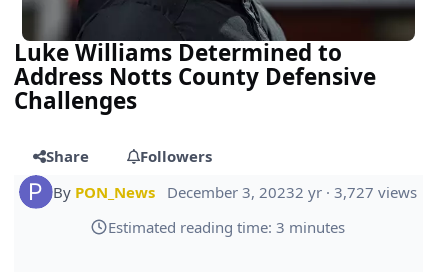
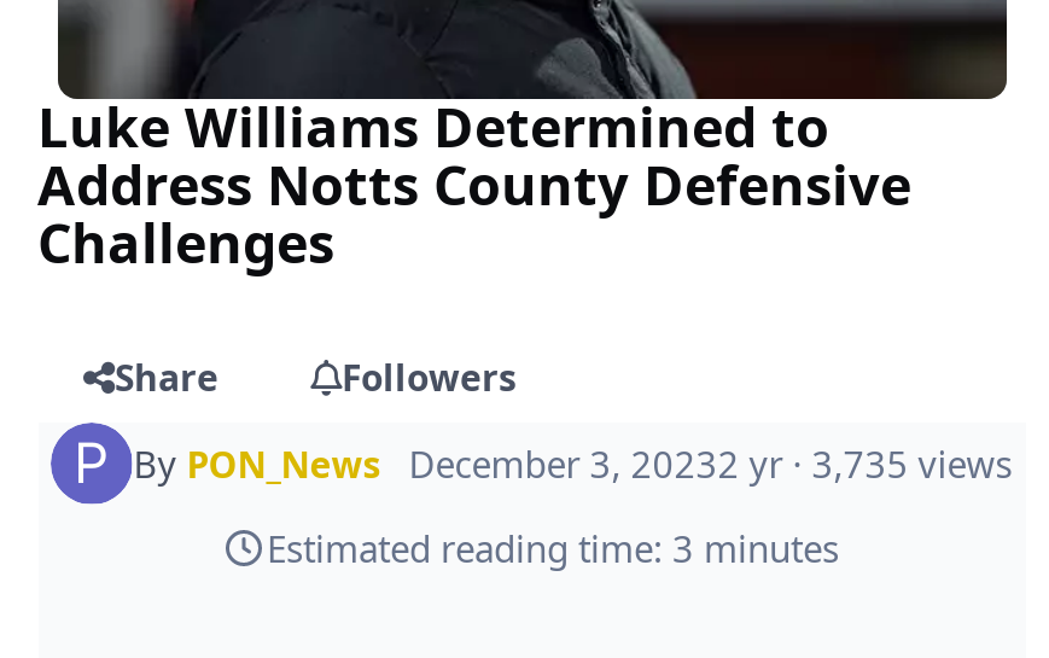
[53,182,417,202] By PON_News December 3, 20232 yr · 3,727 views -> [133,440,1012,488] By PON_News December 3, 20232 yr · 3,735 views

